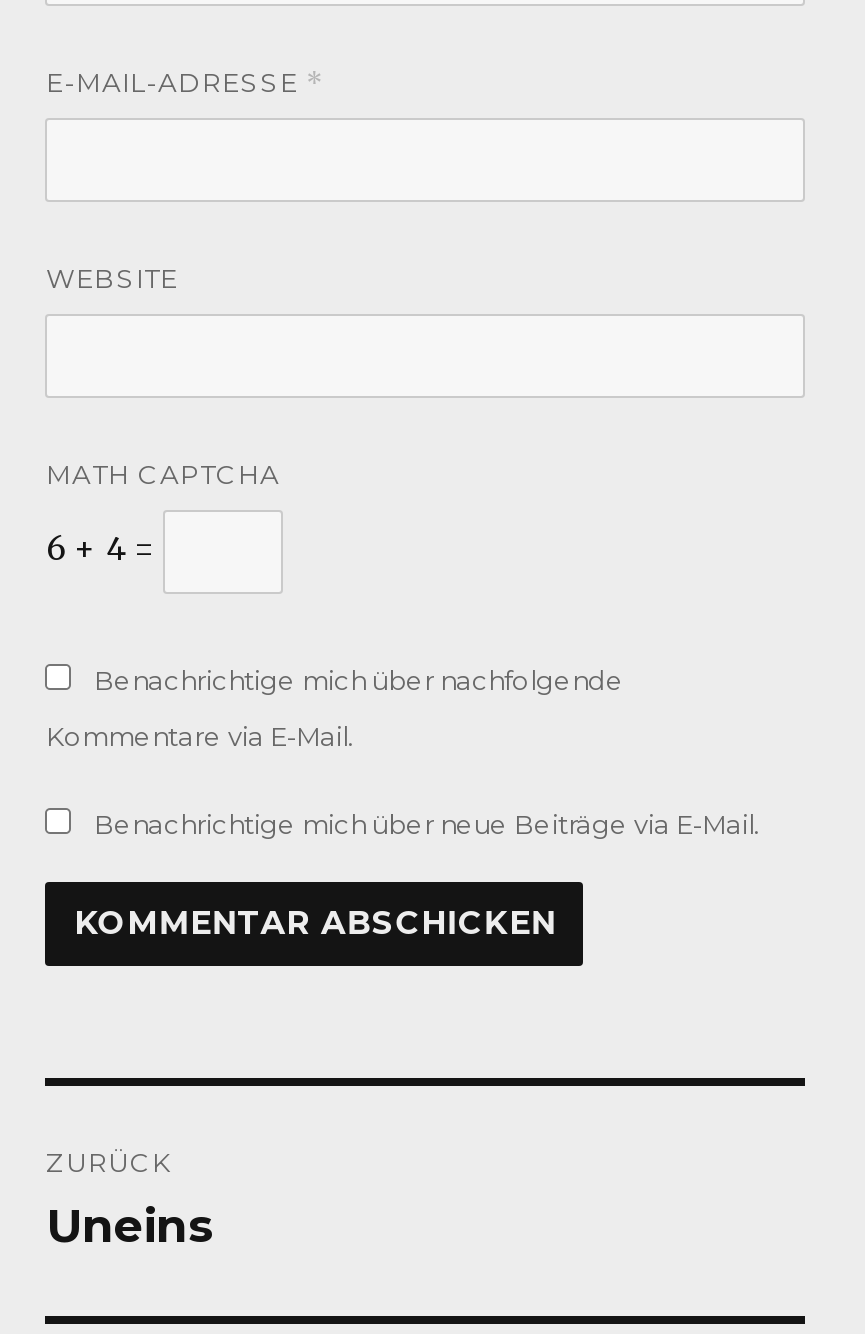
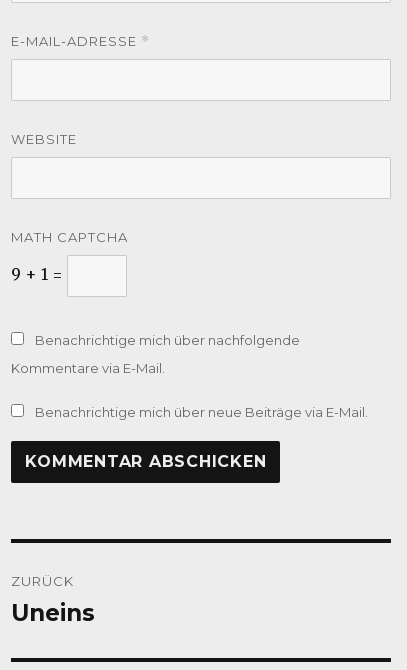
[46,529,164,569] 6 + 4 = -> [11,264,67,284] 9 + 1 =

